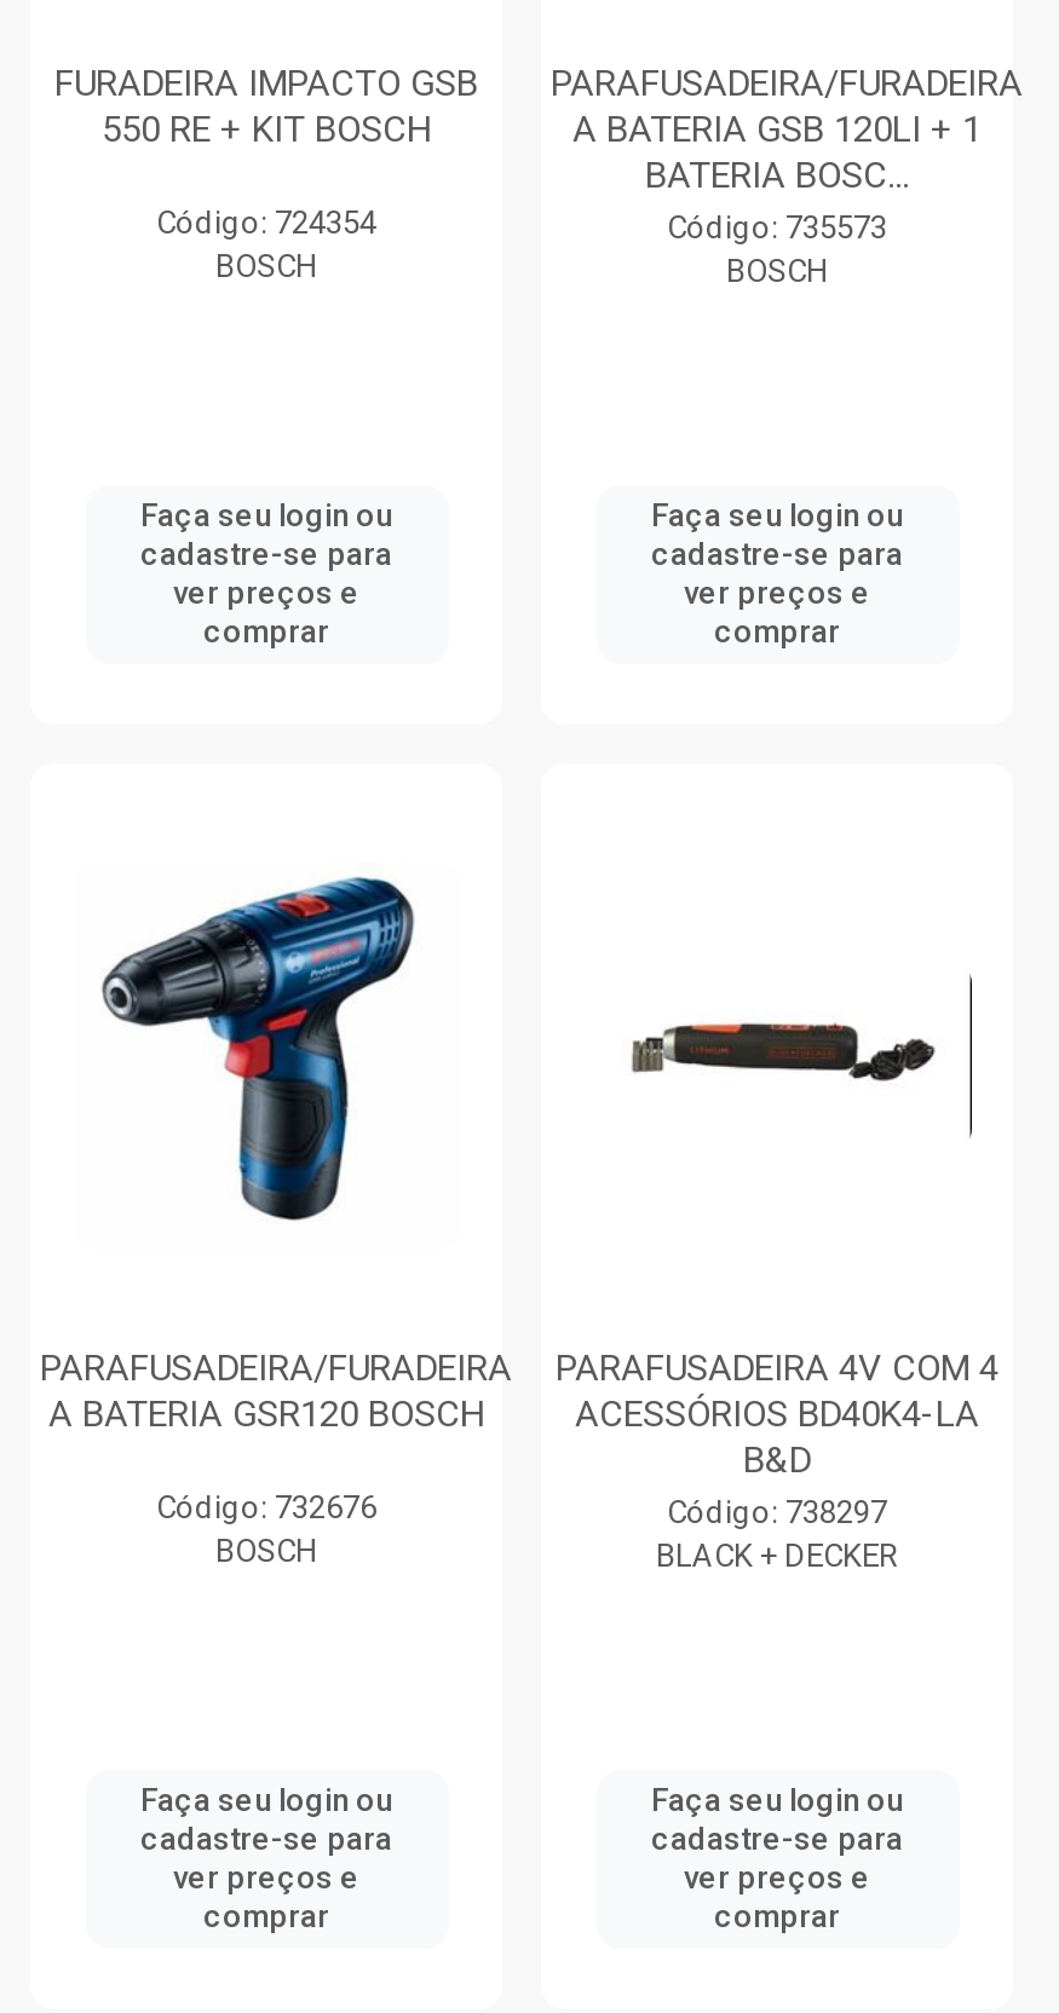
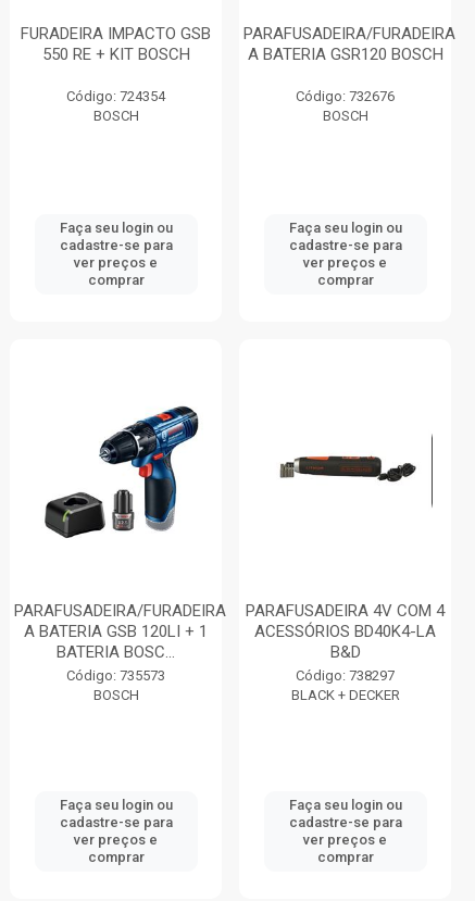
moved [572,108,982,246] -> [24,622,208,684]: A BATERIA GSB 120LI + 1 | BATERIA BOSC... | Código: 735573
[100,875,449,1223] [image] -> [42,390,200,545] [image]
moved [48,1392,484,1525] -> [247,45,443,104]: A BATERIA GSR120 BOSCH | Código: 732676

